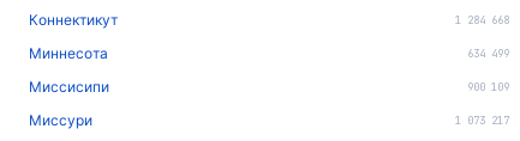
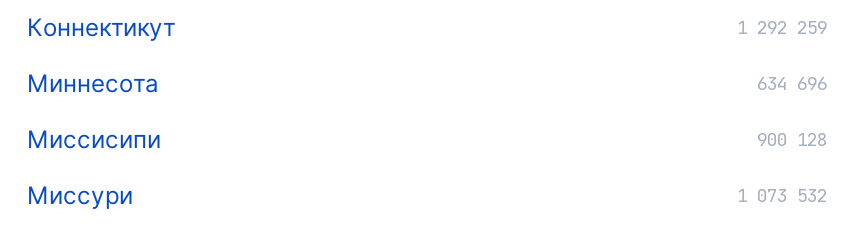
[455,13,509,27] 1 284 668 -> [737,15,827,39] 1 292 259
[467,46,509,60] 634 499 -> [757,71,827,95] 634 696
[467,79,509,94] 900 109 -> [757,127,827,151] 900 128
[455,113,509,127] 1 073 217 -> [737,183,827,207] 1 073 532

